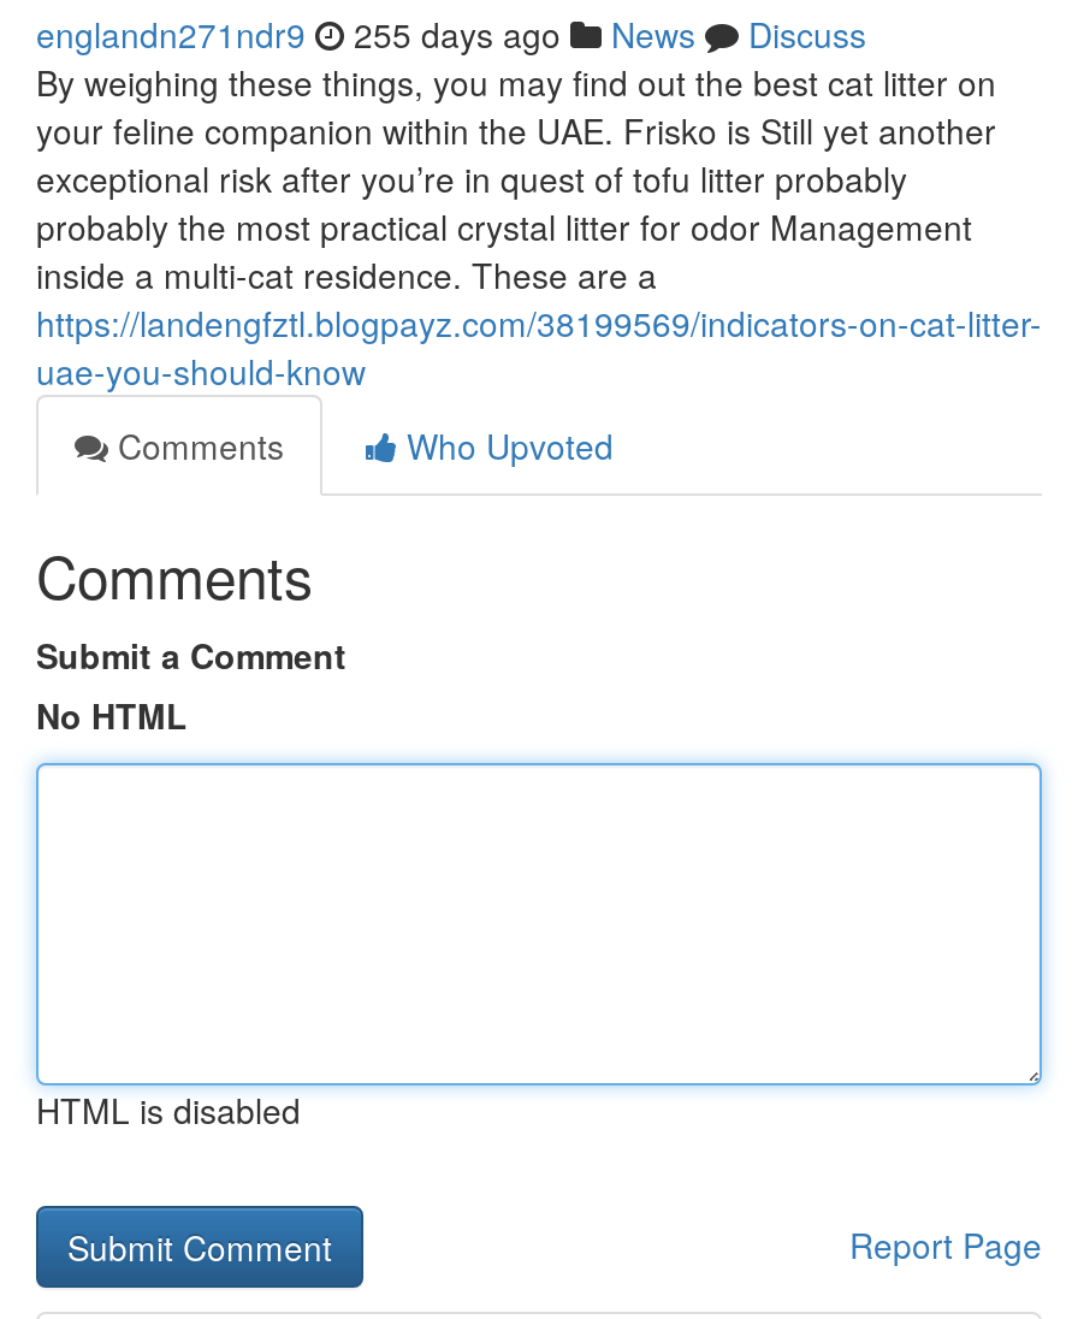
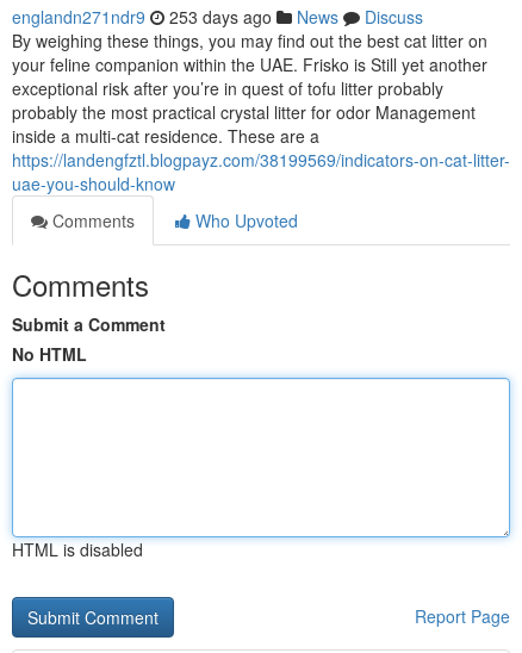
[36,10,866,58] englandn271ndr9 255 days ago News Discuss -> [12,5,423,29] englandn271ndr9 253 days ago News Discuss

